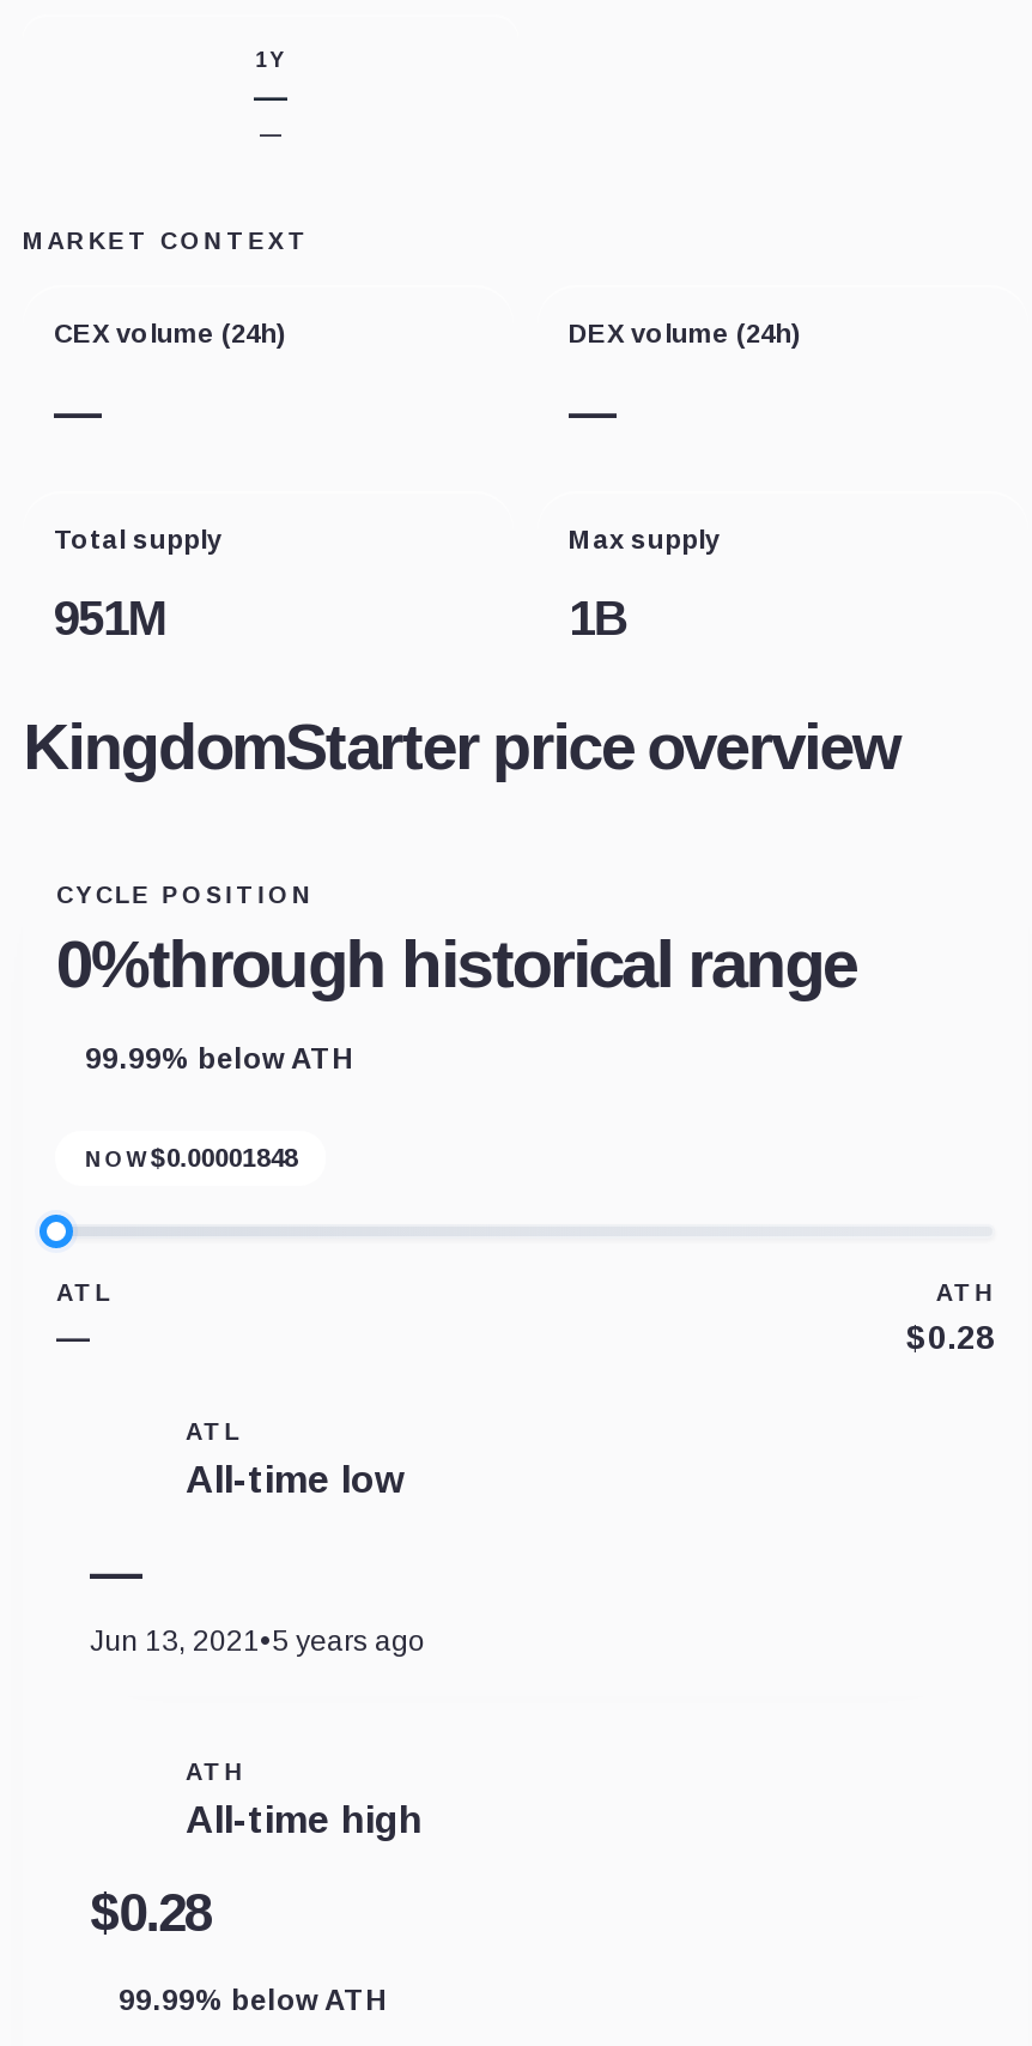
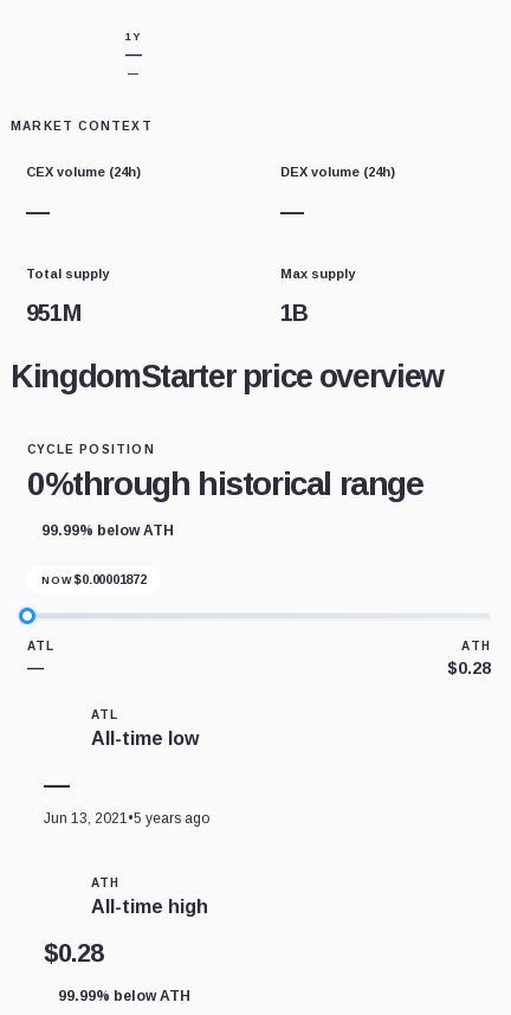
[85,1142,298,1170] NOW$0.00001848 -> [41,571,146,586] NOW$0.00001872

